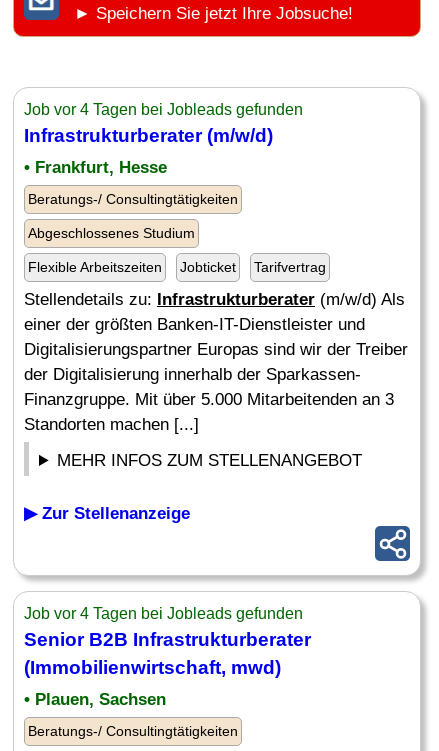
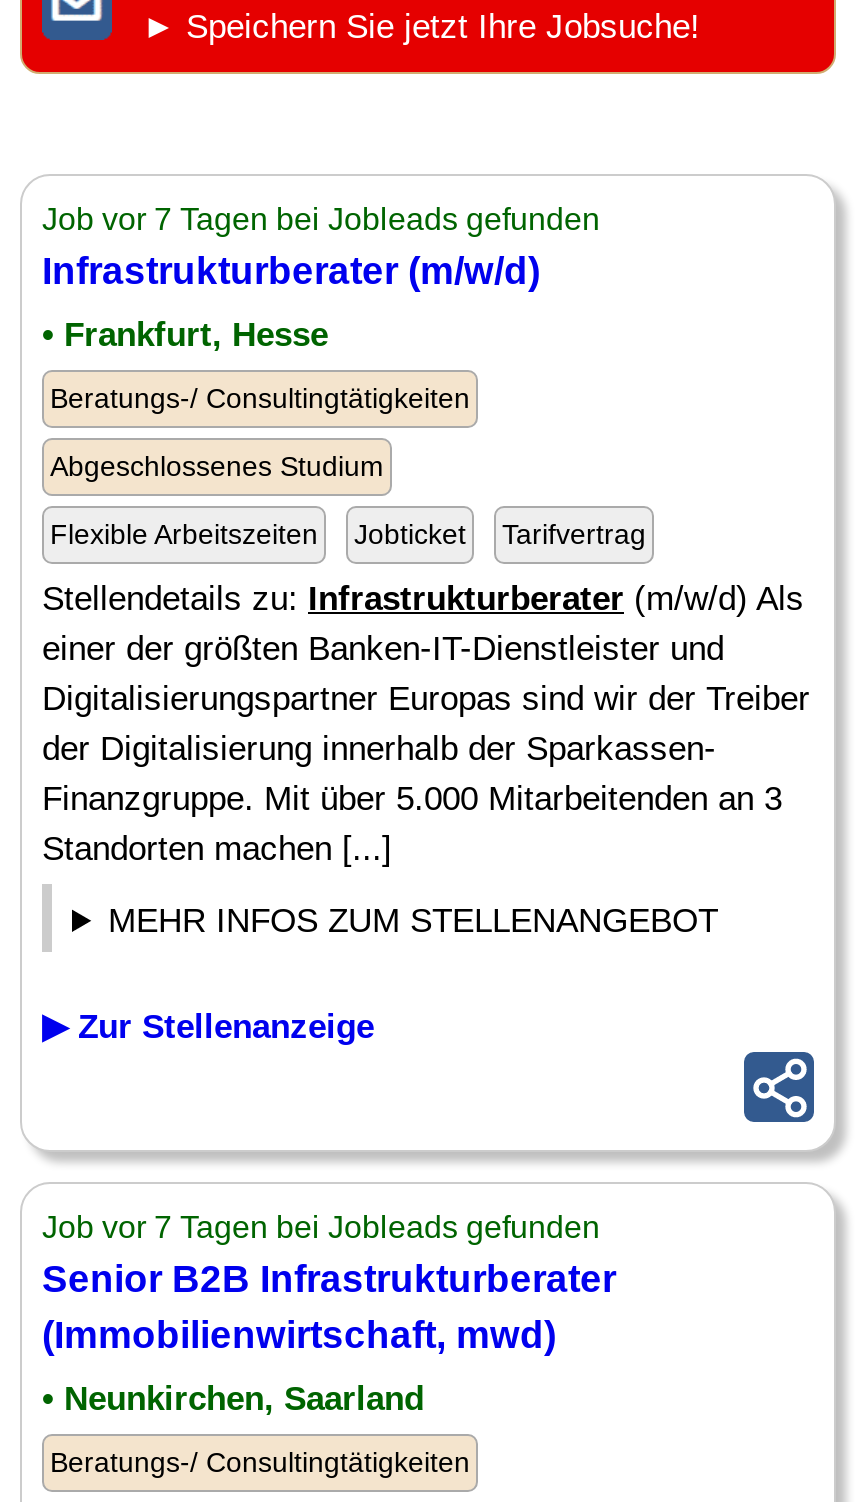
[24,101,303,118] Job vor 4 Tagen bei Jobleads gefunden -> [42,202,600,236] Job vor 7 Tagen bei Jobleads gefunden
[24,605,303,622] Job vor 4 Tagen bei Jobleads gefunden -> [42,1210,600,1244] Job vor 7 Tagen bei Jobleads gefunden
[24,690,166,709] • Plauen, Sachsen -> [42,1380,424,1418] • Neunkirchen, Saarland

